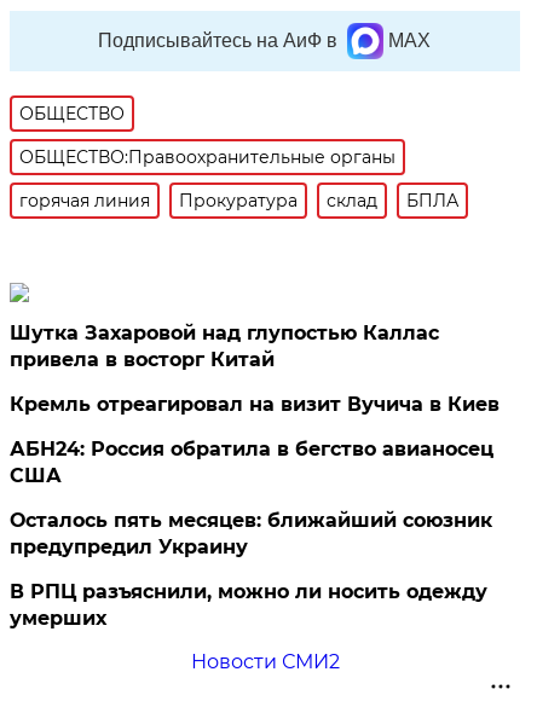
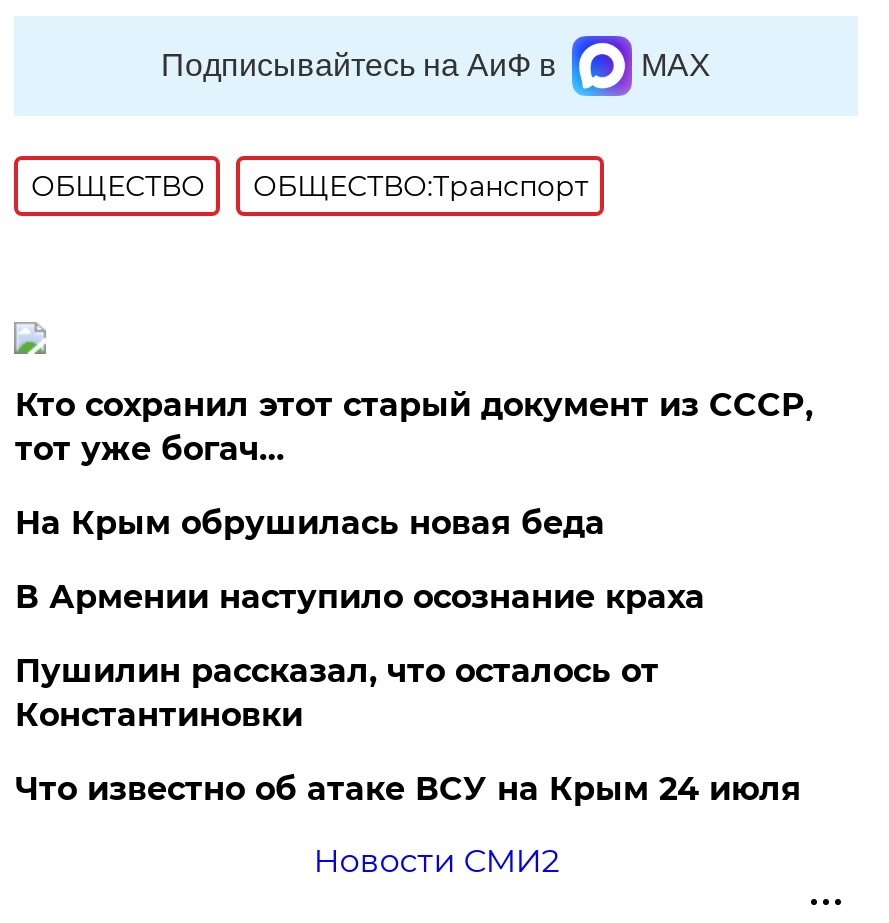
[20,146,459,212] ОБЩЕСТВО:Правоохранительные органы | горячая линия | Прокуратура | склад | БПЛА -> [253,168,589,204] ОБЩЕСТВО:Транспорт
[10,321,500,630] Шутка Захаровой над глупостью Каллас | привела в восторг Китай | Кремль отреагировал на визит Вучича в Киев | АБН24: Россия обратила в бегство авианосец | США | Осталось пять месяцев: ближайший союзник | предупредил Украину | В РПЦ разъяснили, можно ли носить одежду | умерших -> [15,386,813,808] Кто сохранил этот старый документ из СССР, | тот уже богач… | На Крым обрушилась новая беда | В Армении наступило осознание краха | Пушилин рассказал, что осталось от | Константиновки | Что известно об атаке ВСУ на Крым 24 июля

